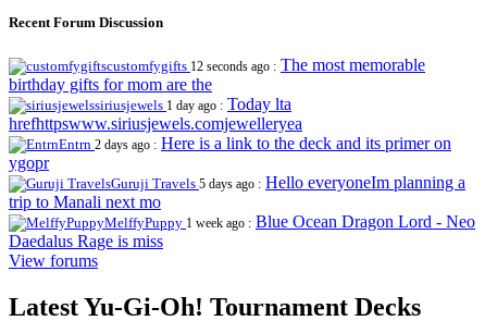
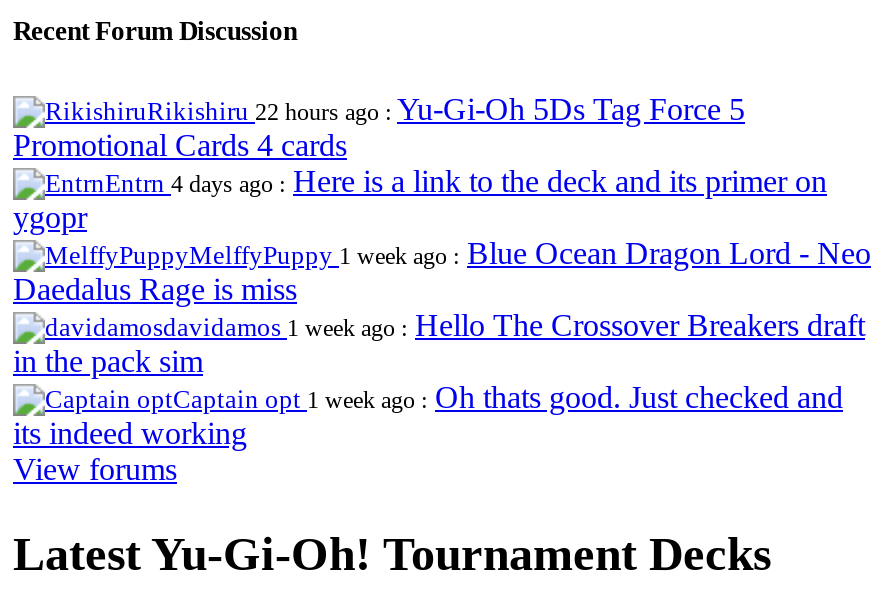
[9,56,451,153] customfygifts 12 seconds ago : The most memorable | birthday gifts for mom are the | siriusjewels 1 day ago : Today lta | hrefhttpswww.siriusjewels.comjewelleryea | Entrn 2 days ago : Here is a link to the deck and its primer on -> [13,92,827,198] Rikishiru 22 hours ago : Yu-Gi-Oh 5Ds Tag Force 5 | Promotional Cards 4 cards | Entrn 4 days ago : Here is a link to the deck and its primer on
moved [9,154,49,172] -> [13,200,87,234]: ygopr
[9,173,465,211] Guruji Travels 5 days ago : Hello everyoneIm planning a | trip to Manali next mo -> none
moved [9,212,475,251] -> [13,236,871,306]: MelffyPuppy 1 week ago : Blue Ocean Dragon Lord - Neo | Daedalus Rage is miss
none -> [13,308,865,450] davidamos 1 week ago : Hello The Crossover Breakers draft | in the pack sim | Captain opt 1 week ago : Oh thats good. Just checked and | its indeed working

